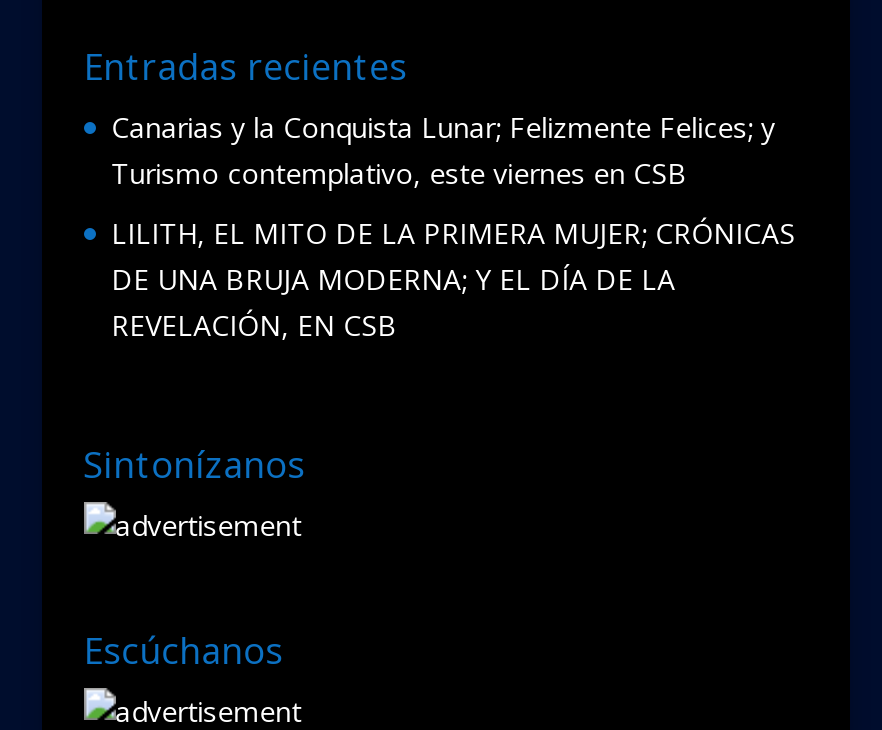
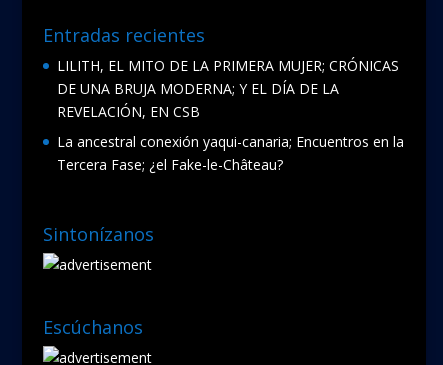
[111,109,775,193] Canarias y la Conquista Lunar; Felizmente Felices; y | Turismo contemplativo, este viernes en CSB -> none
moved [111,215,795,345] -> [57,56,399,121]: LILITH, EL MITO DE LA PRIMERA MUJER; CRÓNICAS | DE UNA BRUJA MODERNA; Y EL DÍA DE LA | REVELACIÓN, EN CSB
none -> [57,132,404,174] La ancestral conexión yaqui-canaria; Encuentros en la | Tercera Fase; ¿el Fake-le-Château?

